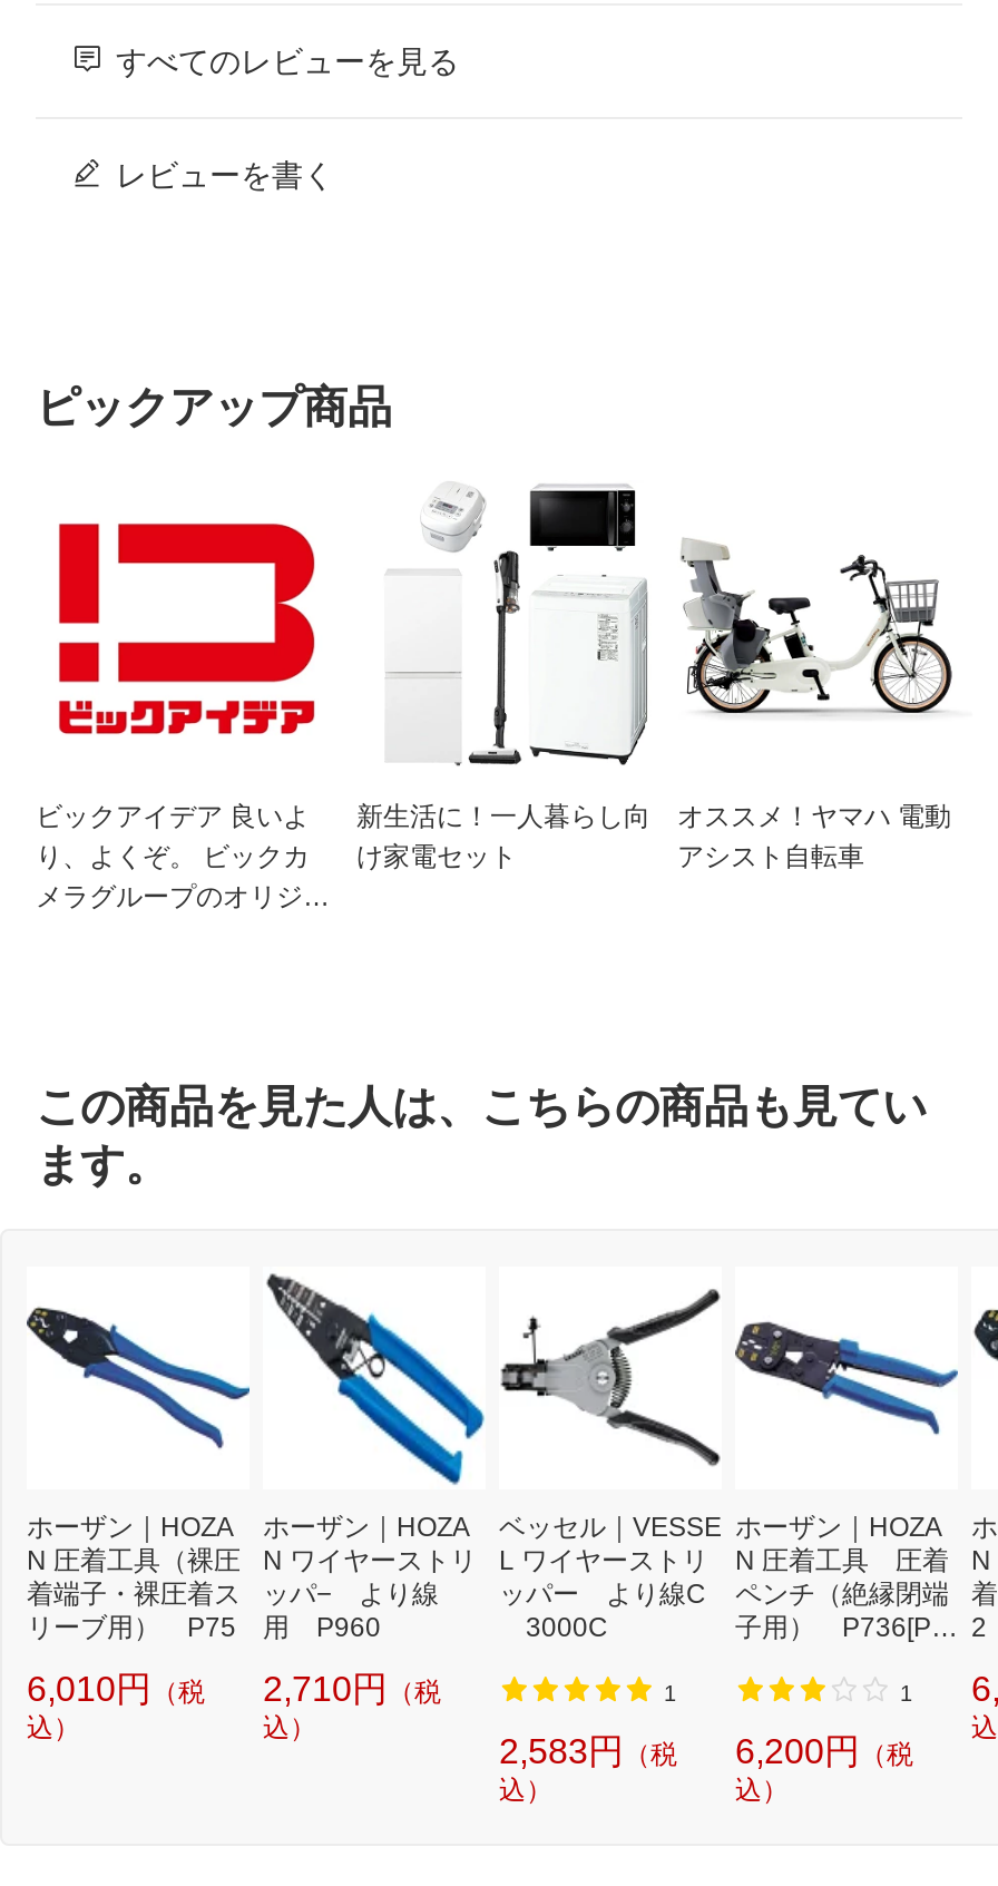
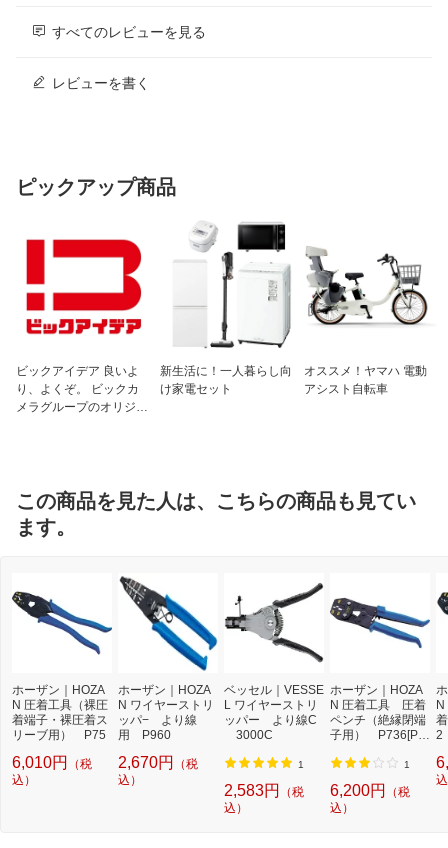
[27,1670,441,1708] 6,010円（税 2,710円（税 -> [12,754,198,771] 6,010円（税 2,670円（税

